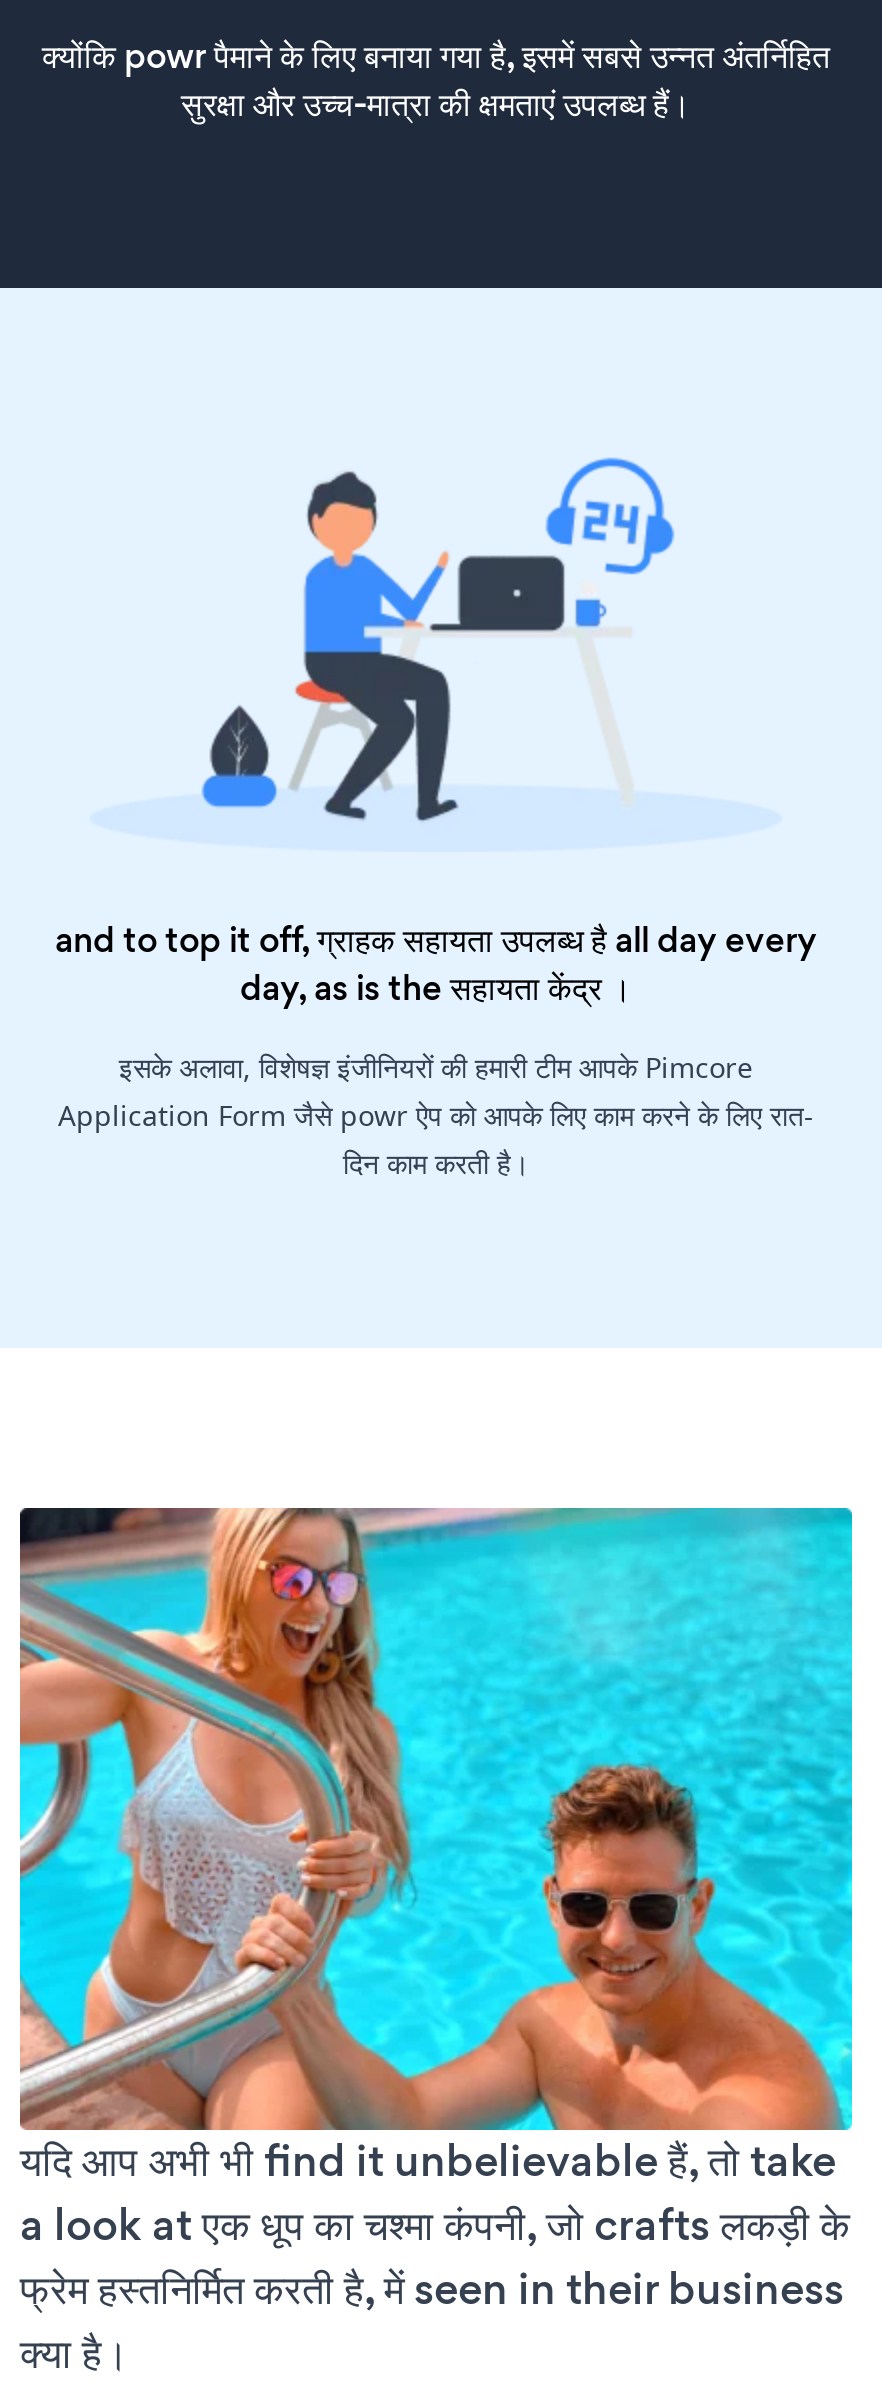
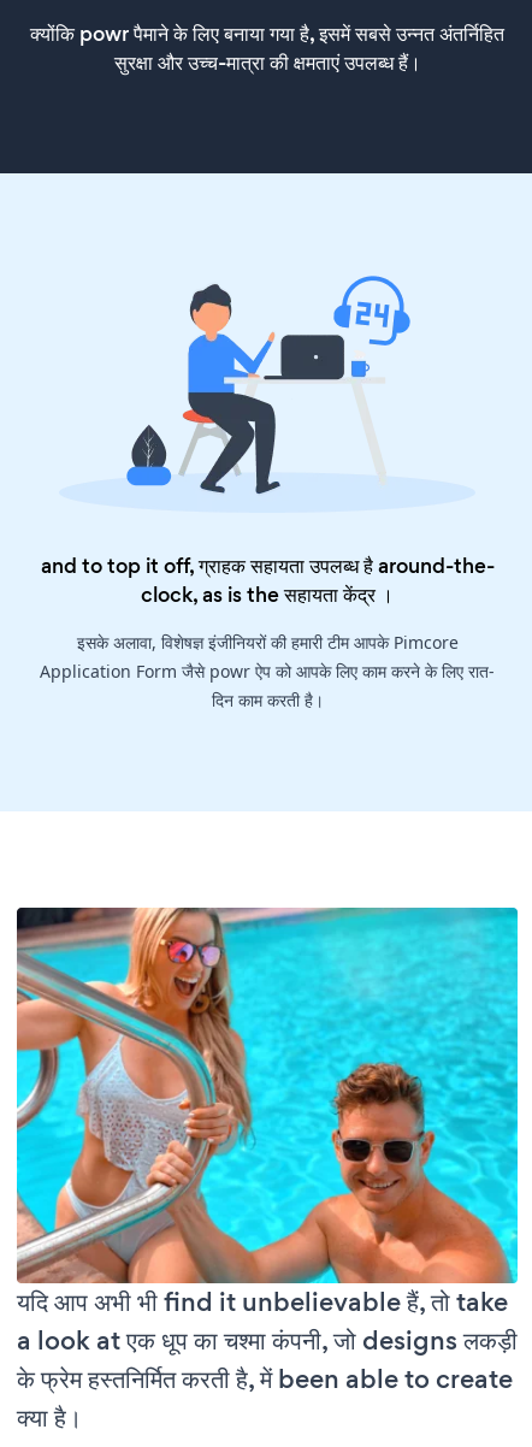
[55,916,817,1012] and to top it off, ग्राहक सहायता उपलब्ध है all day every | day, as is the सहायता केंद्र । -> [40,552,494,610] and to top it off, ग्राहक सहायता उपलब्ध है around-the- | clock, as is the सहायता केंद्र ।
[20,2195,850,2321] a look at एक धूप का चश्मा कंपनी, जो crafts लकड़ी के | फ्रेम हस्तनिर्मित करती है, में seen in their business -> [17,1322,518,1398] a look at एक धूप का चश्मा कंपनी, जो designs लकड़ी | के फ्रेम हस्तनिर्मित करती है, में been able to create

